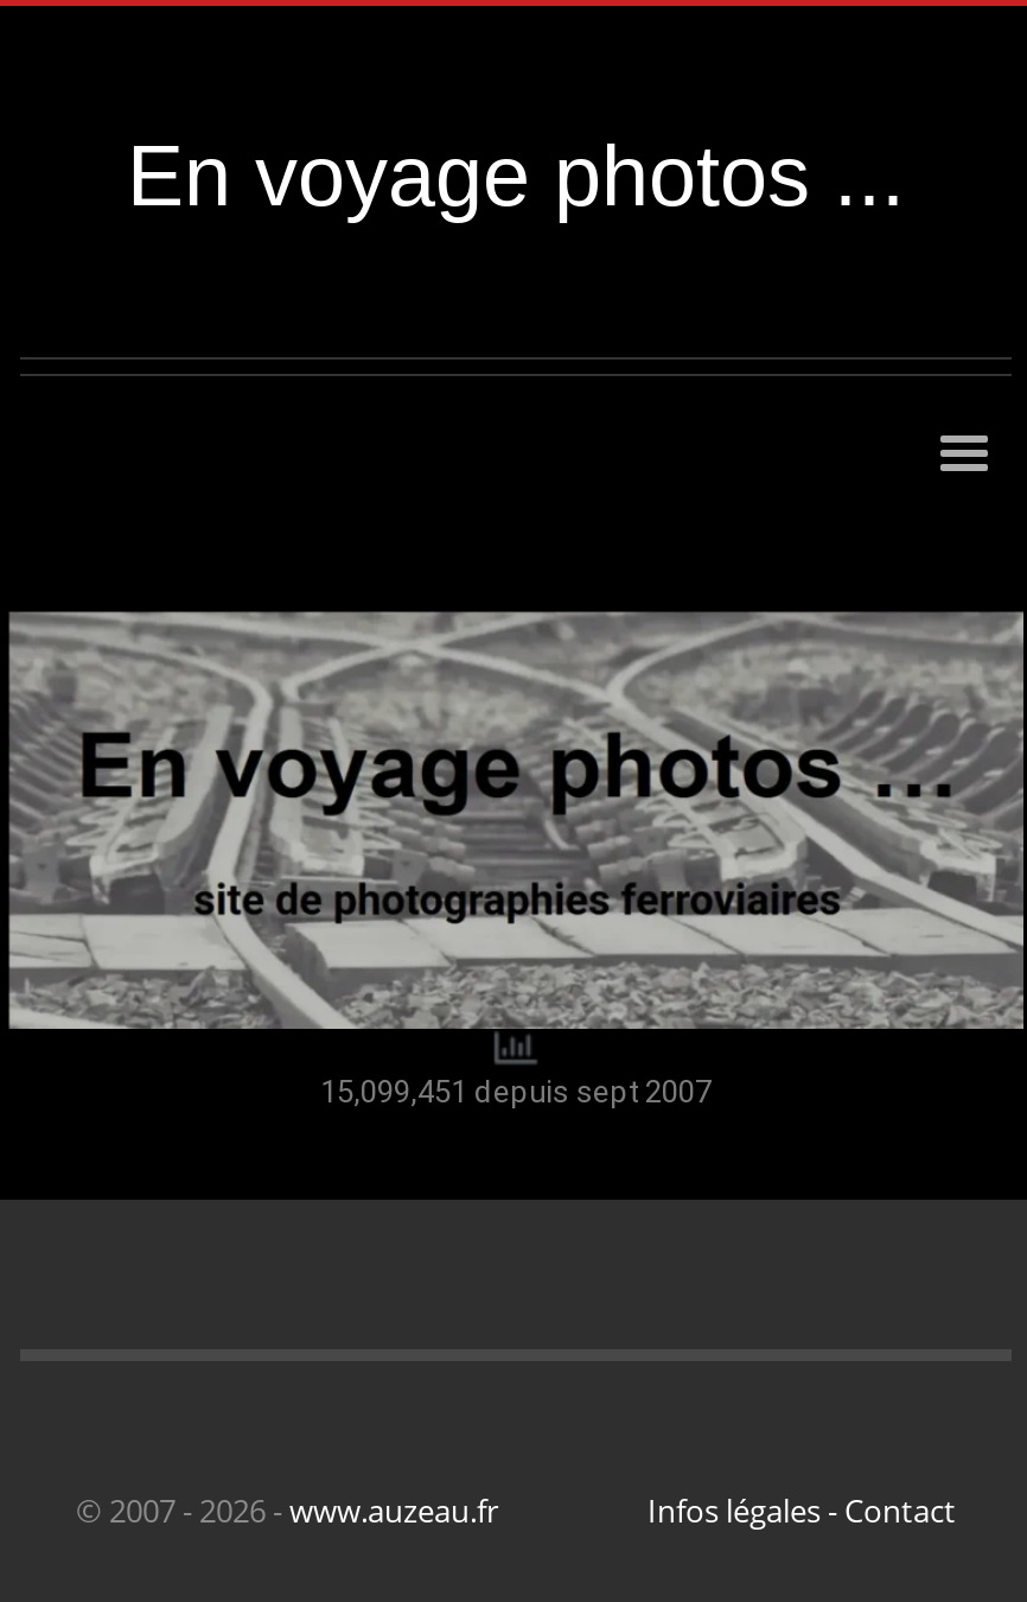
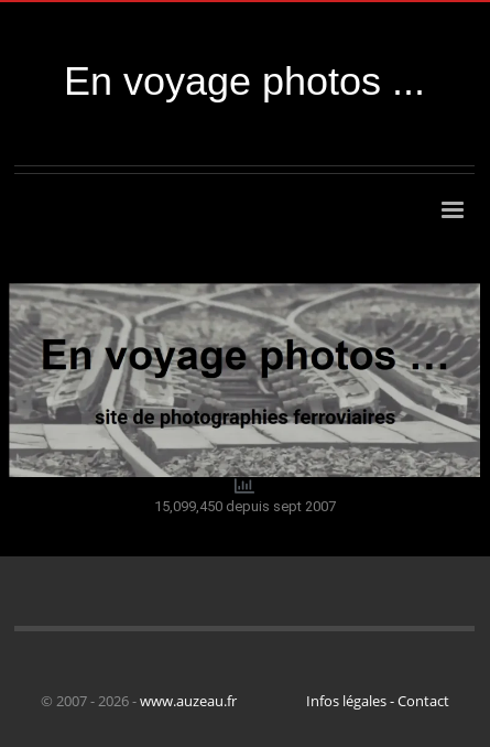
[320,1073,712,1109] 15,099,451 depuis sept 2007 -> [154,498,335,514] 15,099,450 depuis sept 2007

